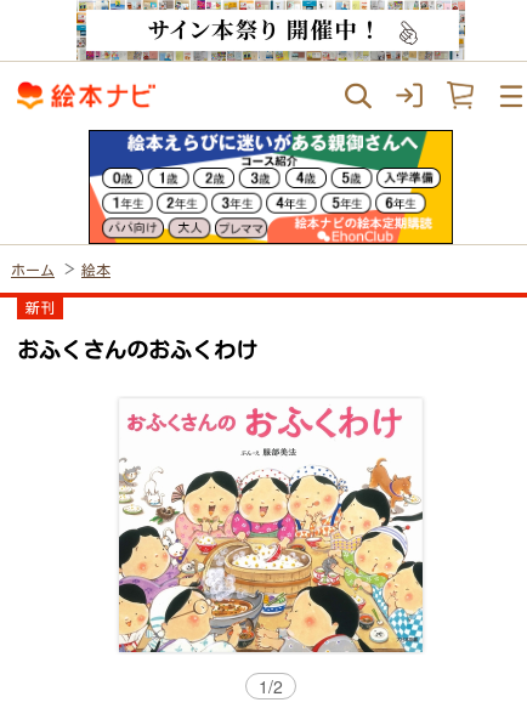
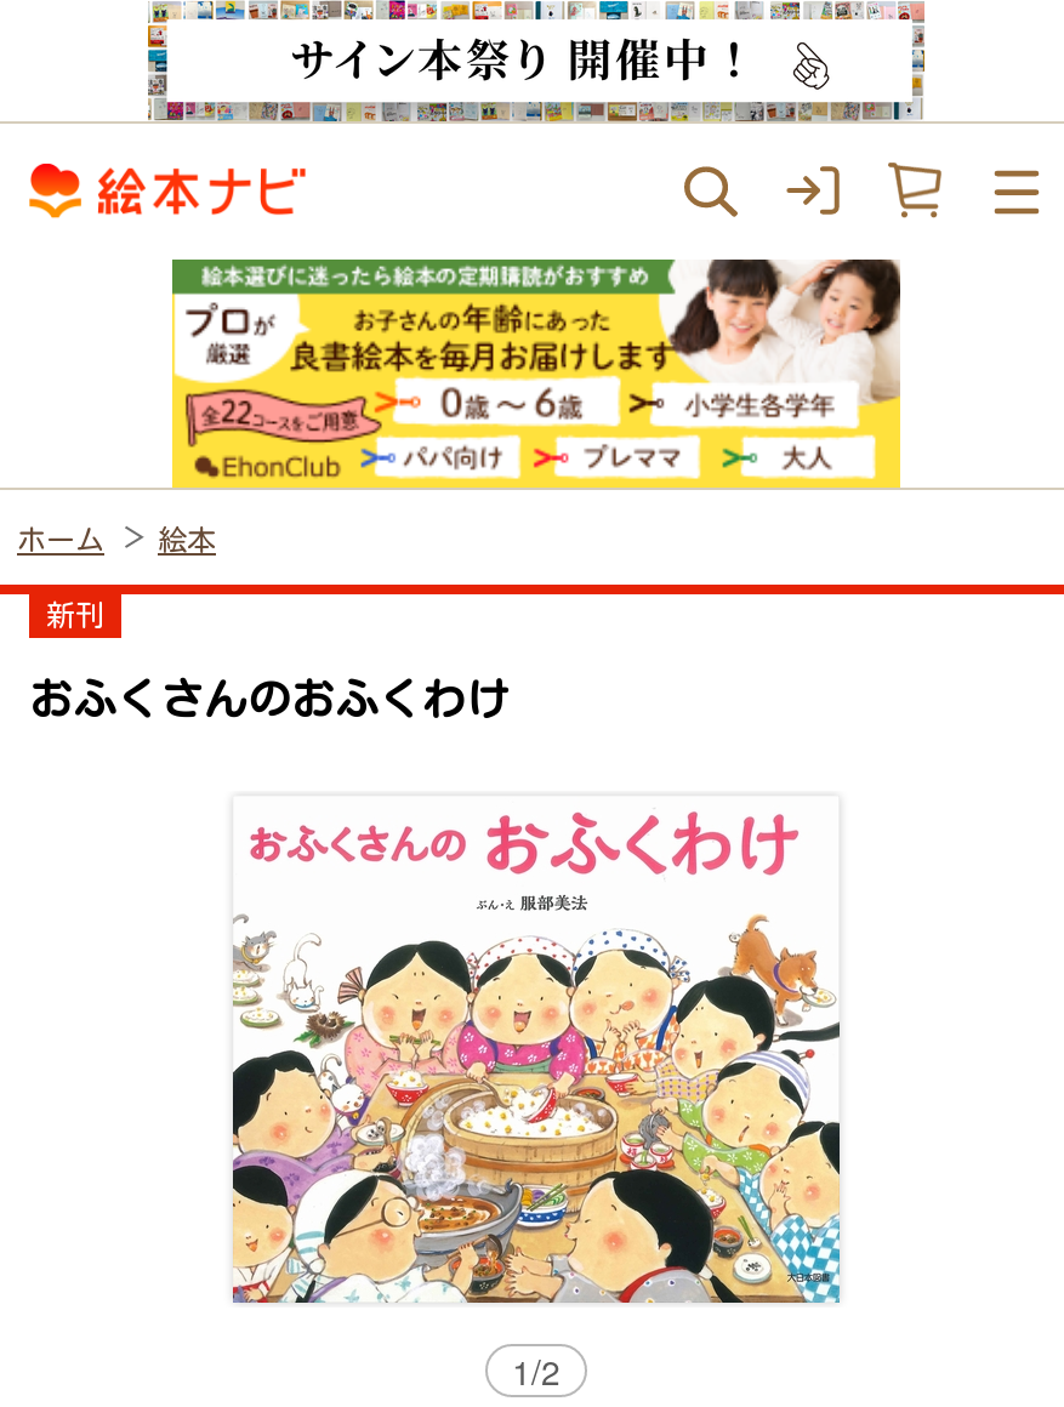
[87,129,454,245] [image] -> [170,257,903,490] [image]

